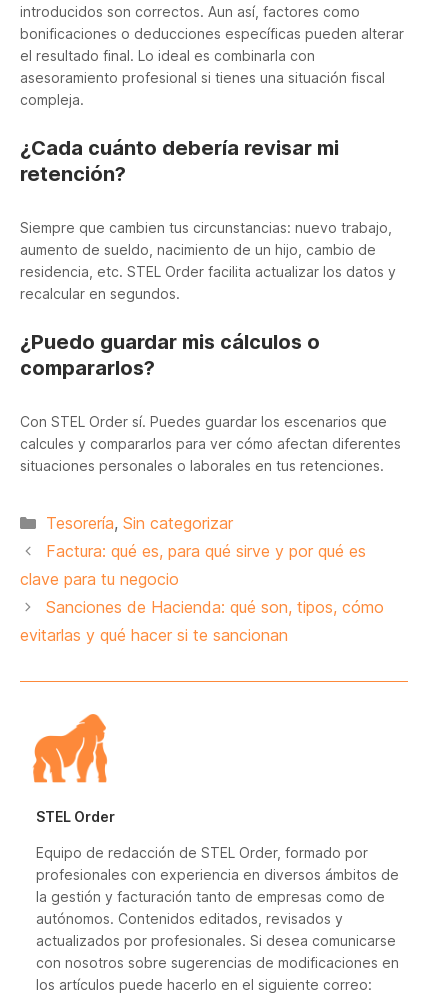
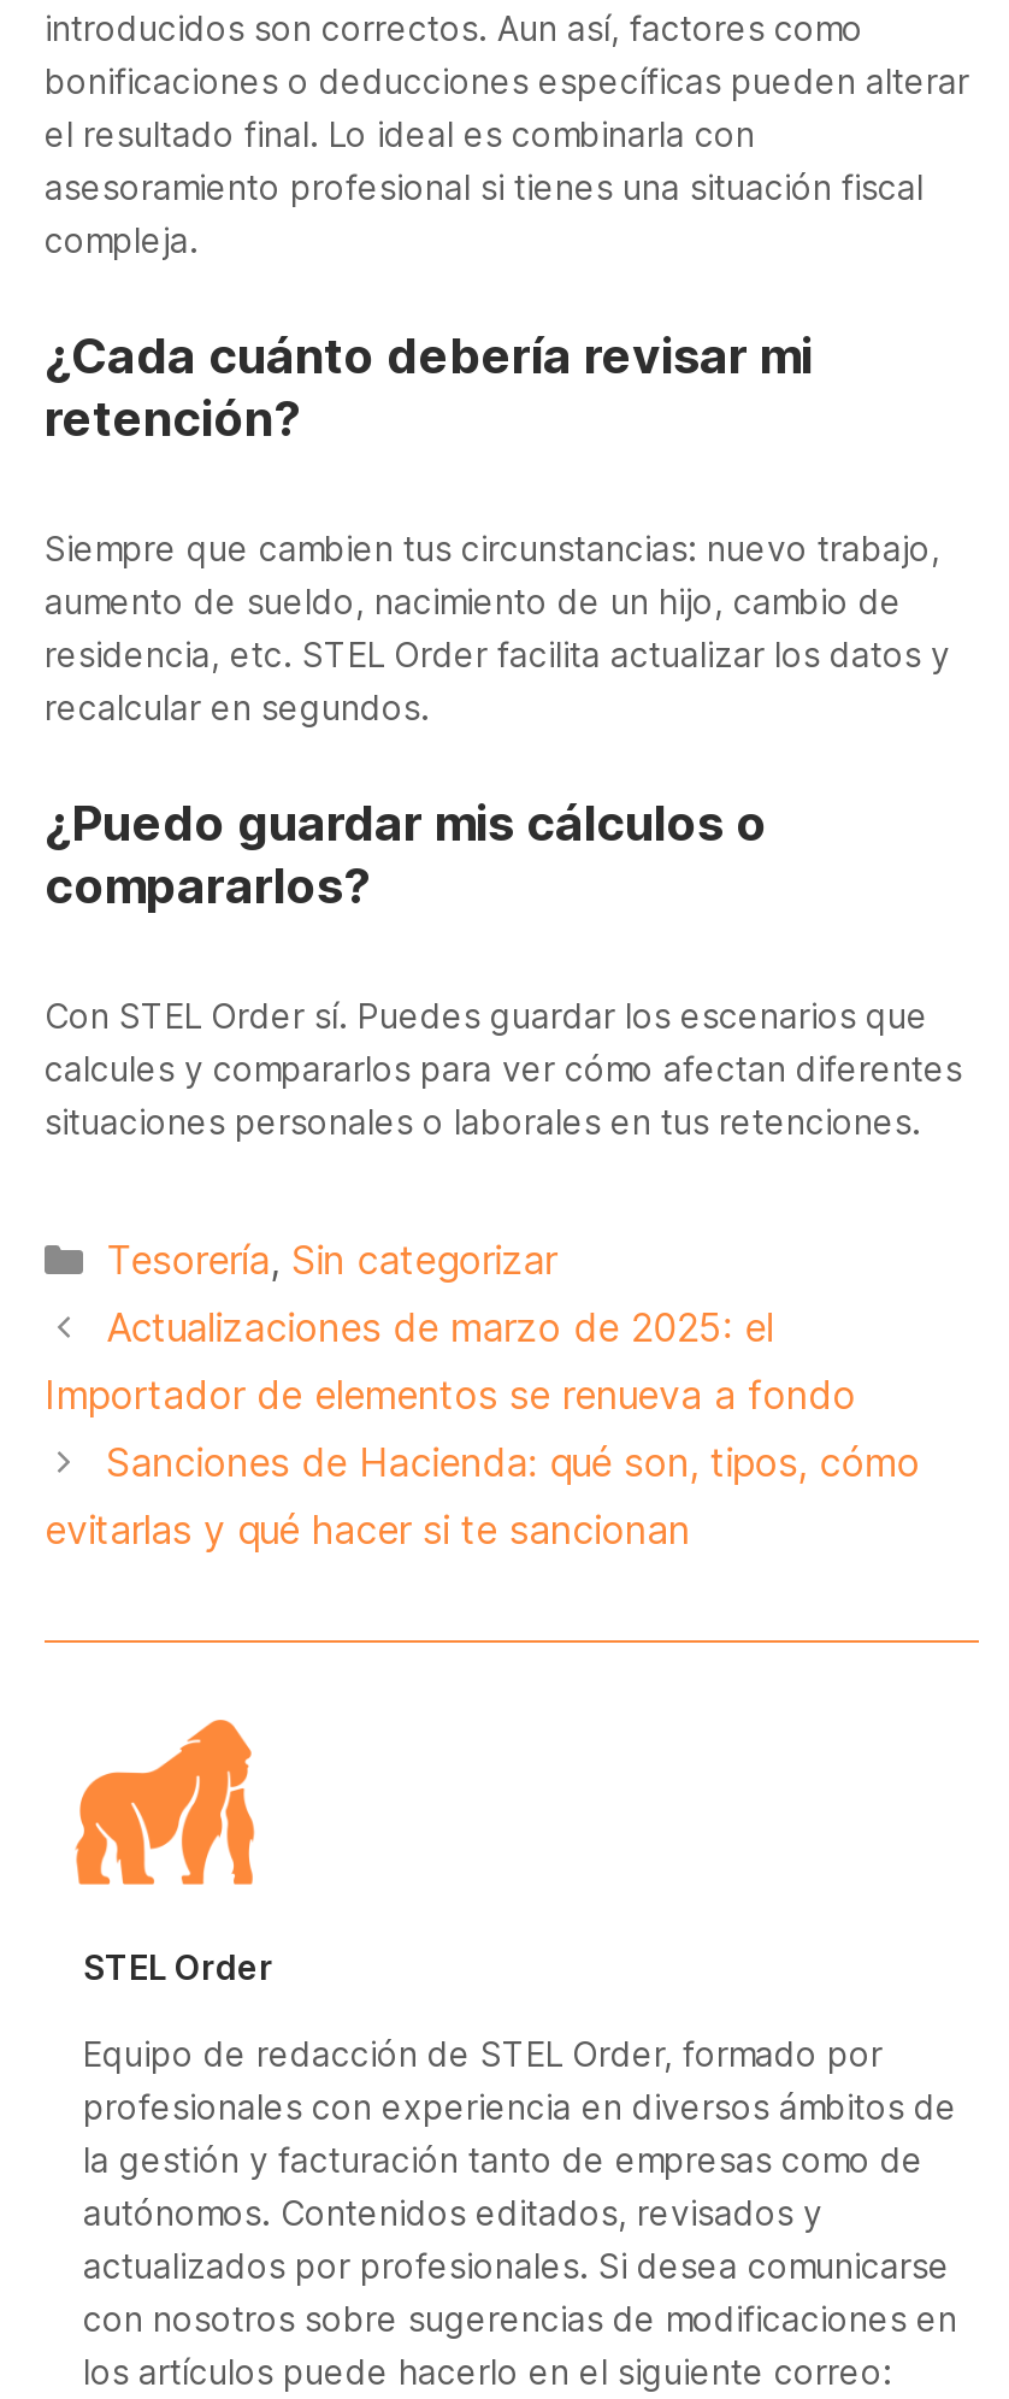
[20,541,366,589] Factura: qué es, para qué sirve y por qué es | clave para tu negocio -> [45,1303,856,1419] Actualizaciones de marzo de 2025: el | Importador de elementos se renueva a fondo

